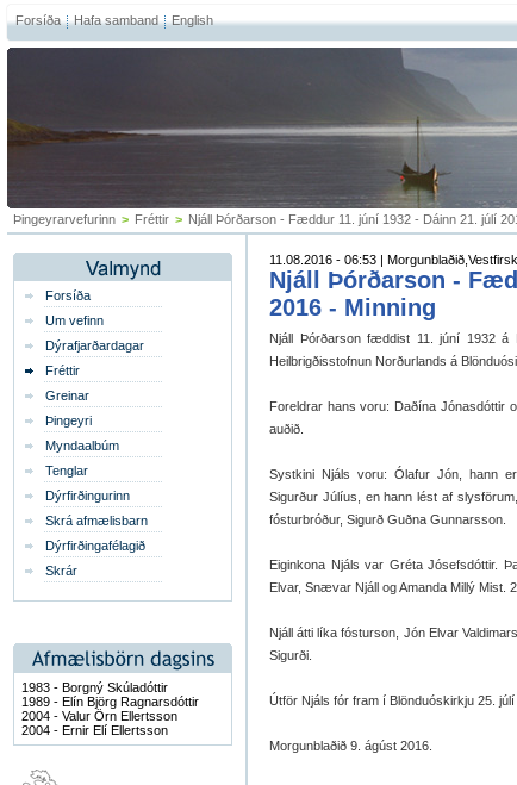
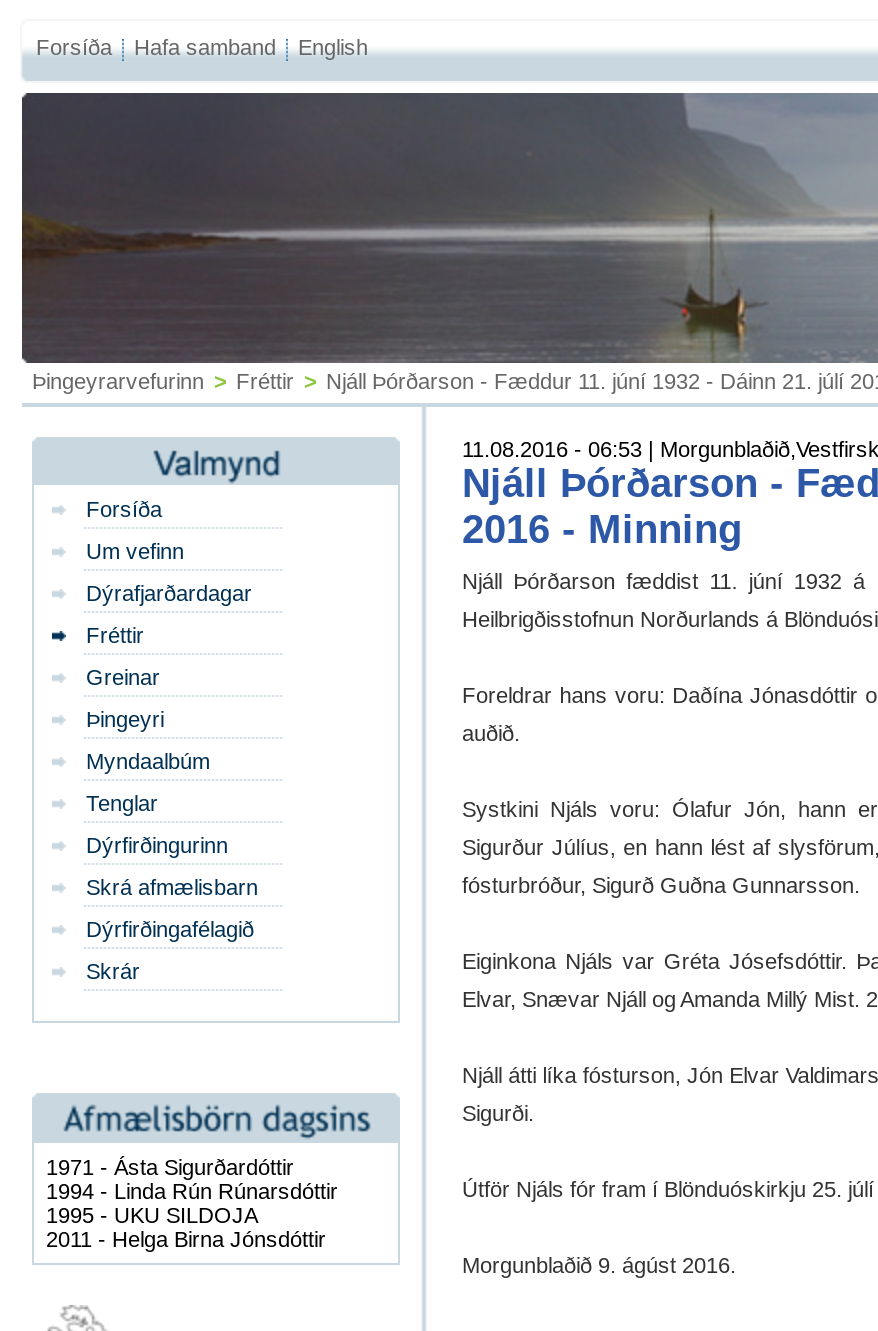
[21,680,199,737] 1983 - Borgný Skúladóttir | 1989 - Elín Björg Ragnarsdóttir | 2004 - Valur Örn Ellertsson | 2004 - Ernir Elí Ellertsson -> [46,1155,338,1251] 1971 - Ásta Sigurðardóttir | 1994 - Linda Rún Rúnarsdóttir | 1995 - UKU SILDOJA | 2011 - Helga Birna Jónsdóttir

